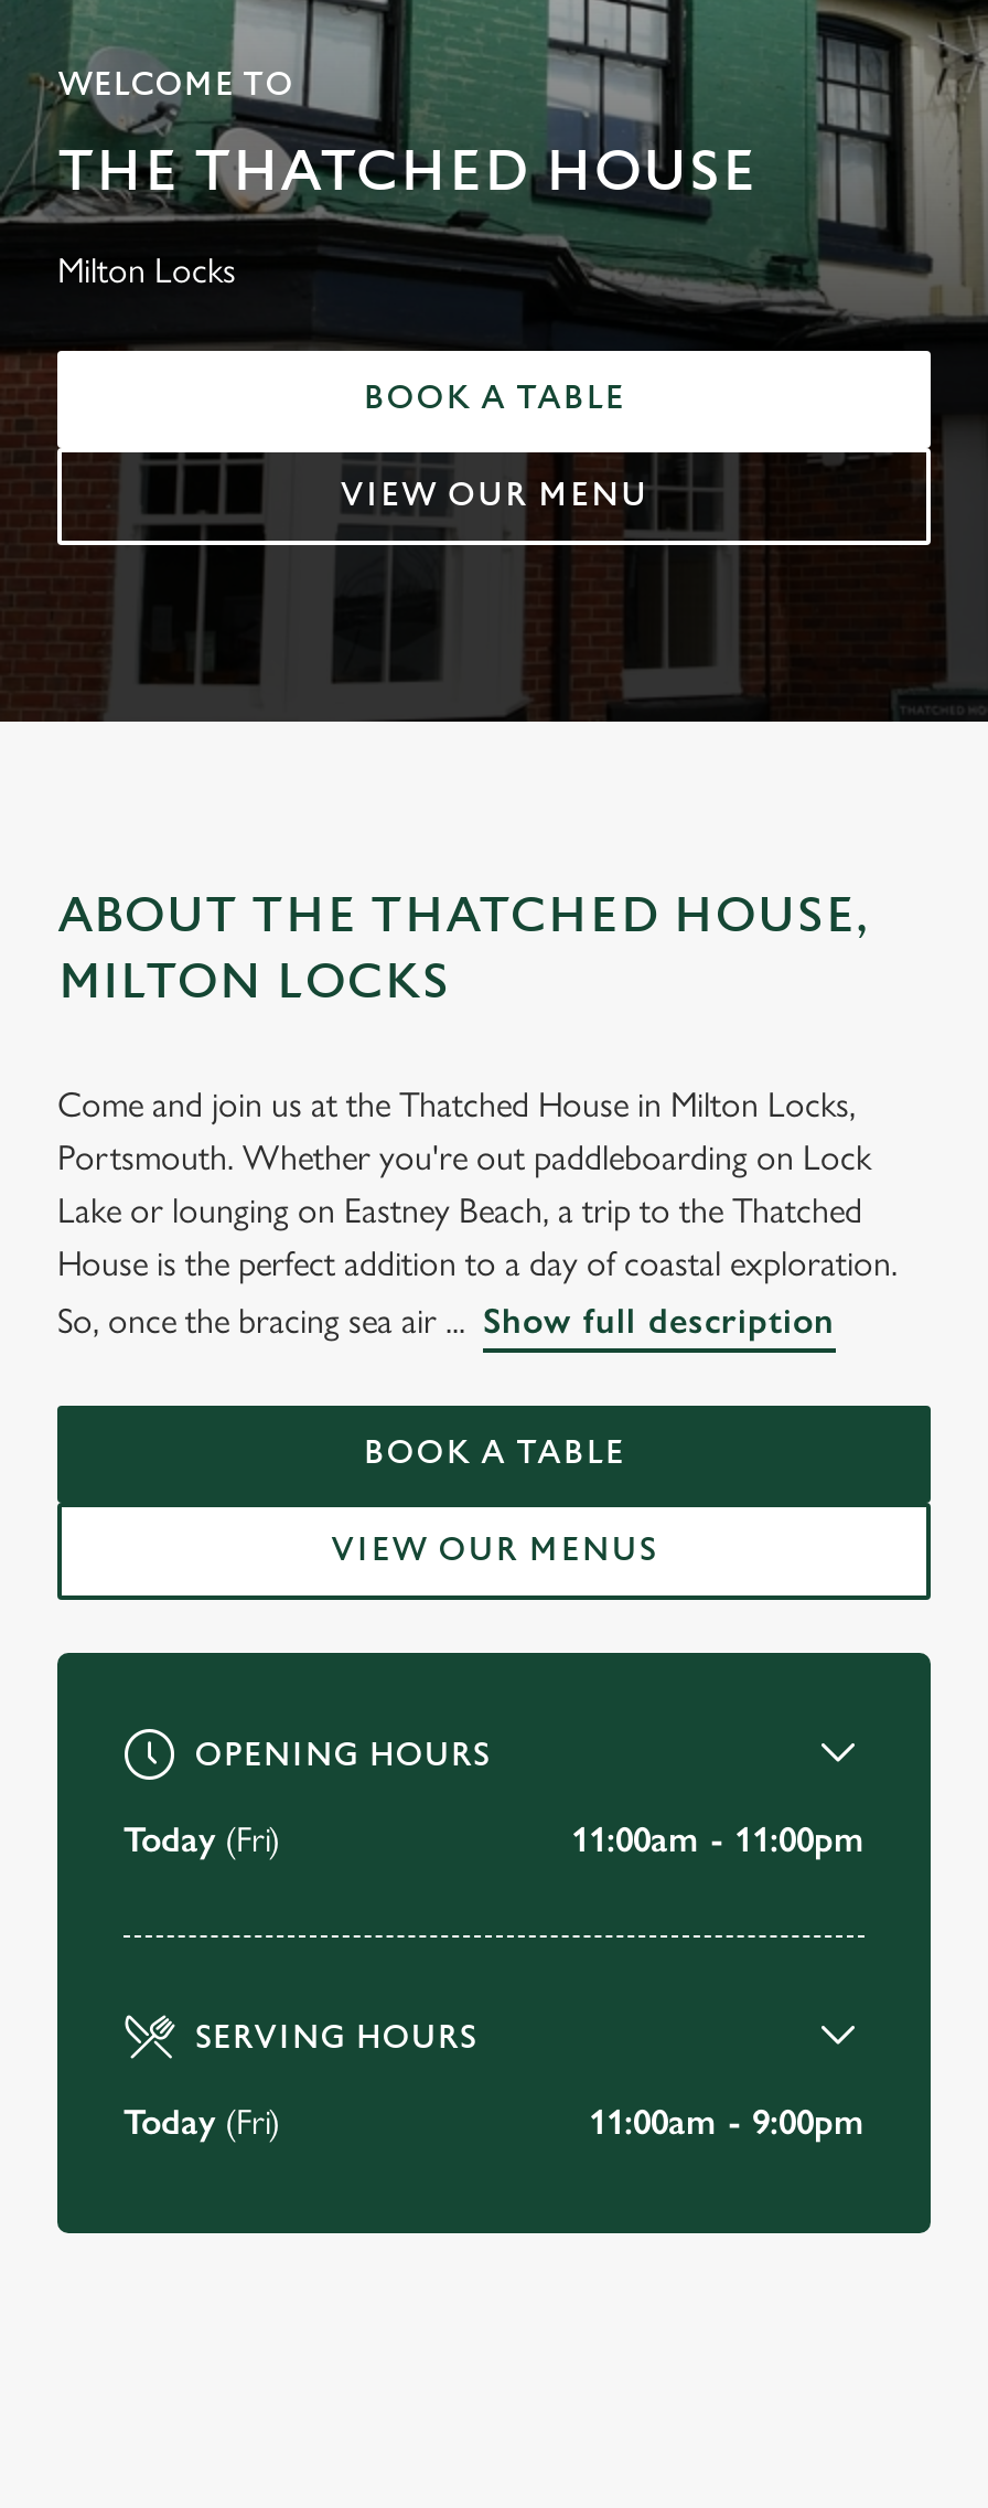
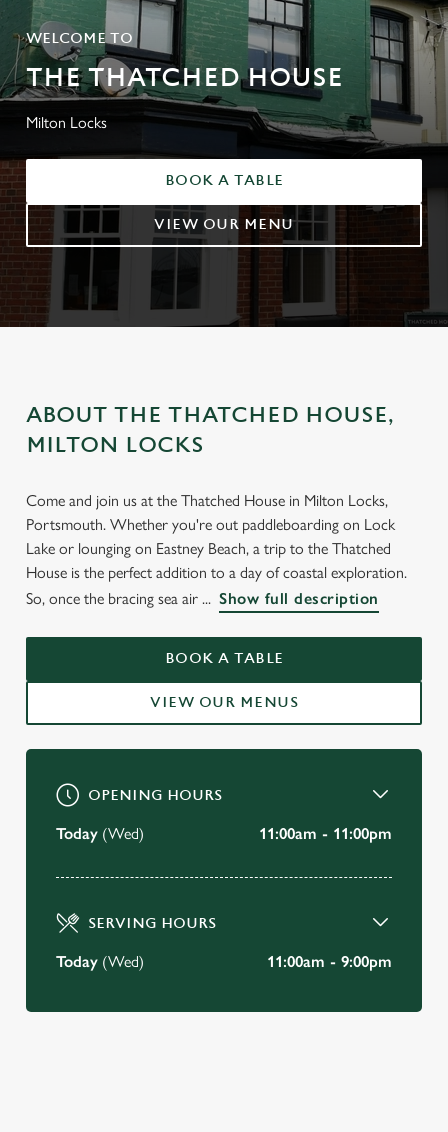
[123,1818,280,1860] Today (Fri) -> [56,824,144,843] Today (Wed)
[123,2101,280,2143] Today (Fri) -> [56,952,144,971] Today (Wed)

